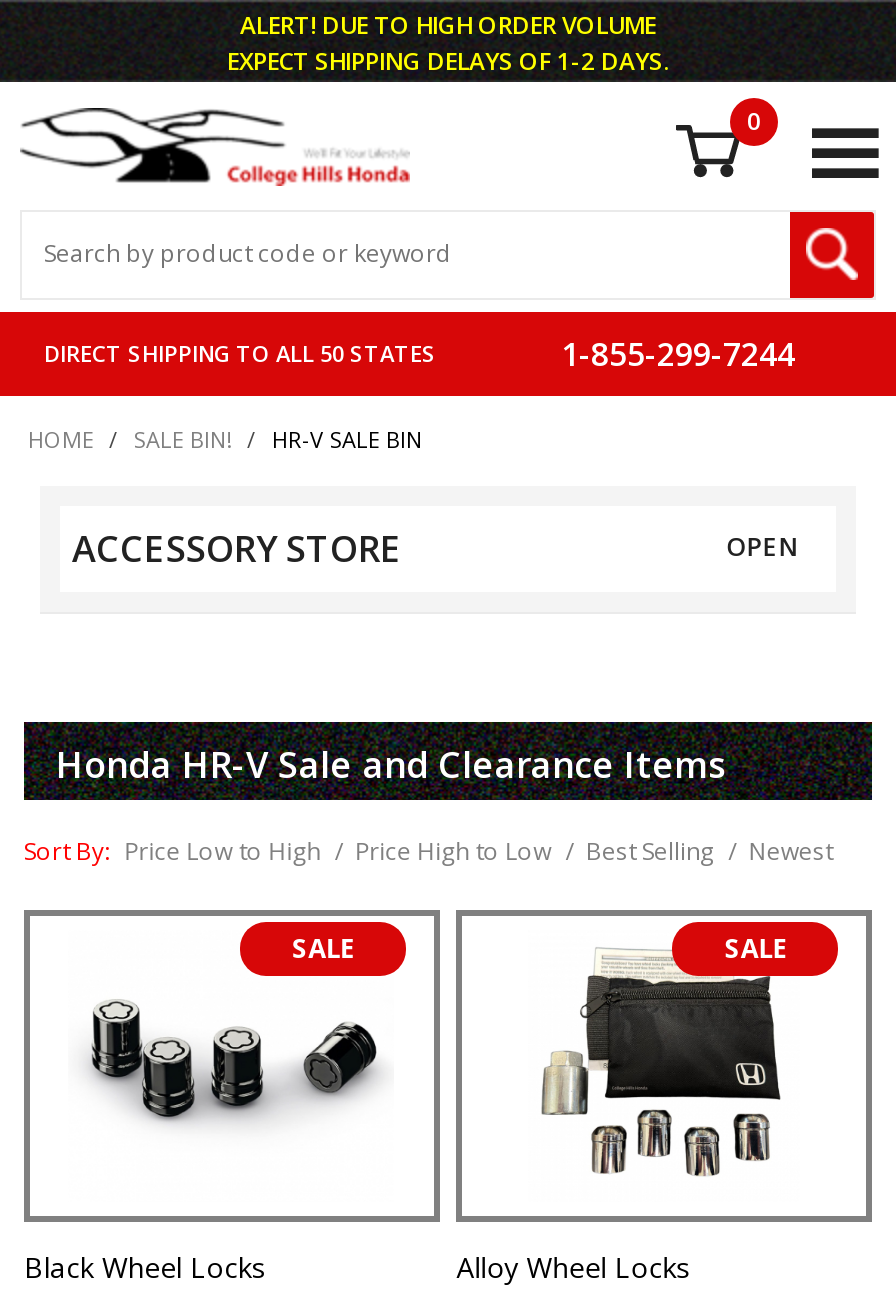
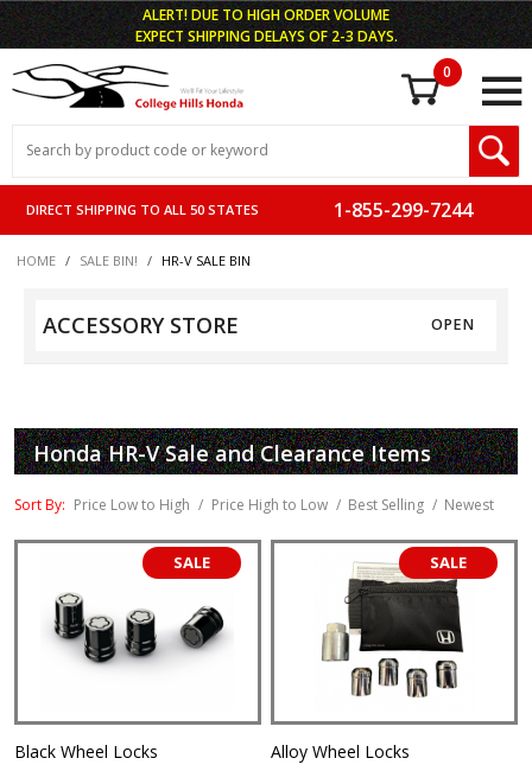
[227,43,669,77] EXPECT SHIPPING DELAYS OF 1-2 DAYS. -> [135,26,397,46] EXPECT SHIPPING DELAYS OF 2-3 DAYS.

